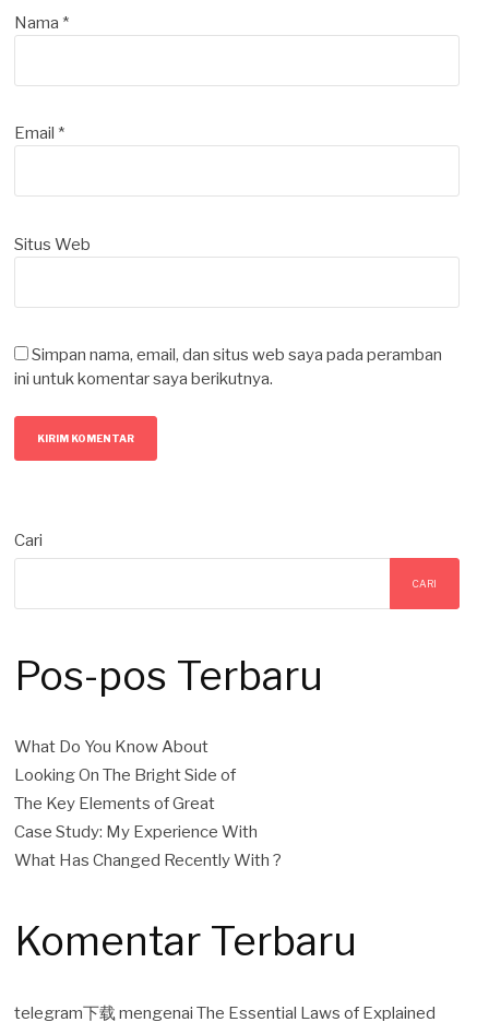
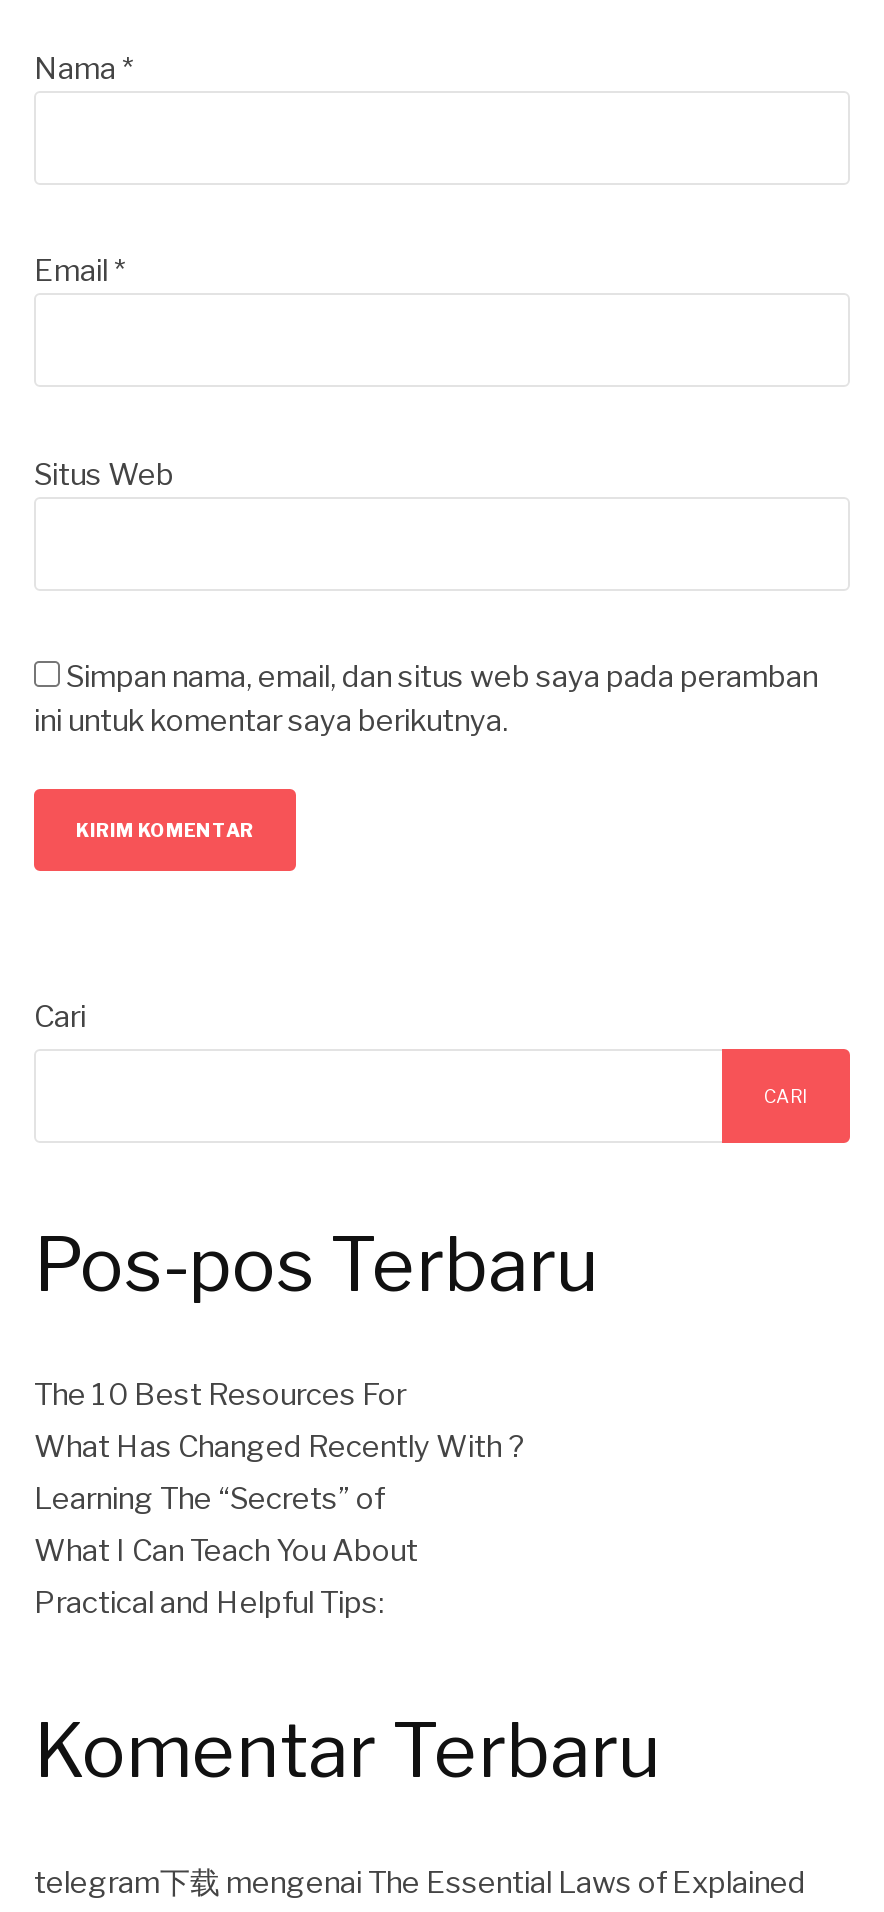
[14,737,258,842] What Do You Know About | Looking On The Bright Side of | The Key Elements of Great | Case Study: My Experience With -> [34,1378,406,1414] The 10 Best Resources For
moved [14,851,282,871] -> [34,1430,524,1466]: What Has Changed Recently With ?
none -> [34,1482,418,1622] Learning The “Secrets” of | What I Can Teach You About | Practical and Helpful Tips:

